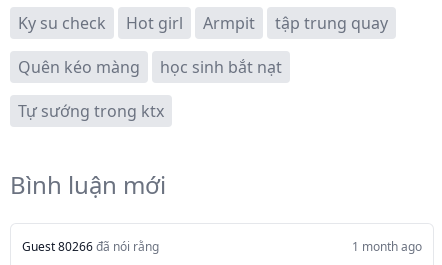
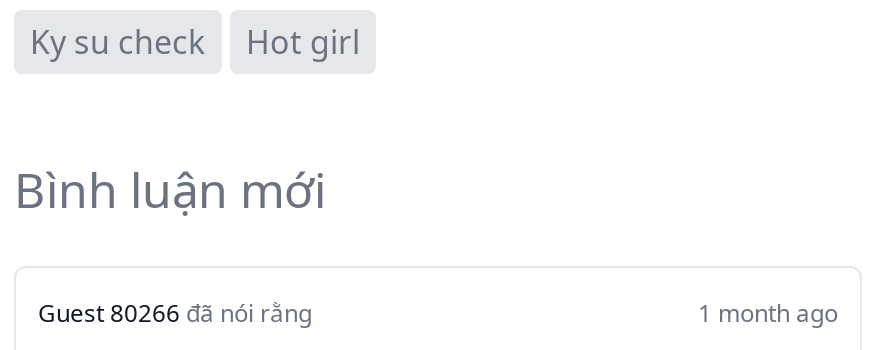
[18,12,388,122] Armpit | tập trung quay | Quên kéo màng | học sinh bắt nạt | Tự sướng trong ktx -> none

